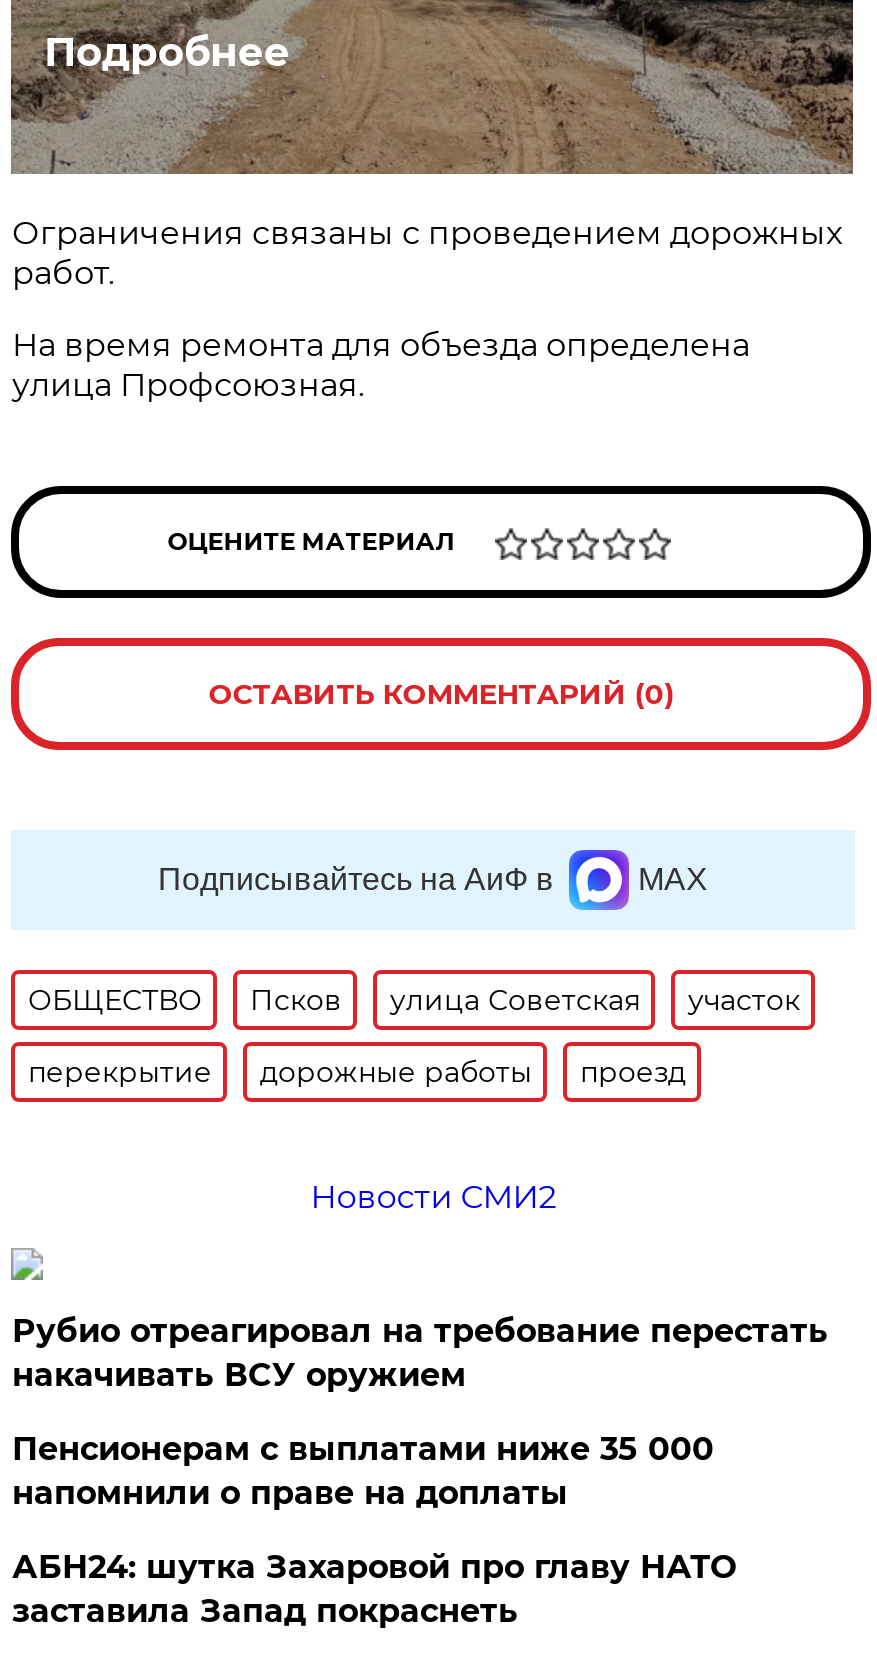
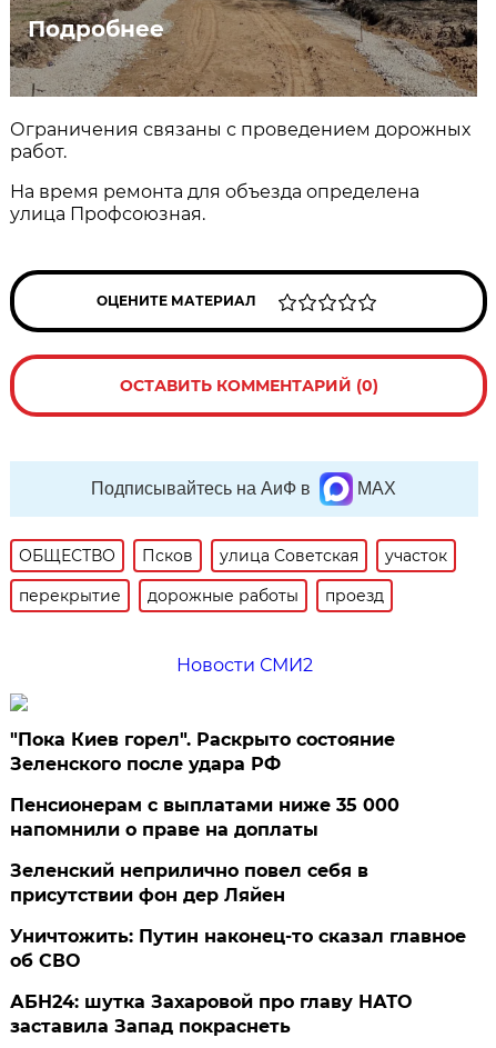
[12,1312,828,1394] Рубио отреагировал на требование перестать | накачивать ВСУ оружием -> [10,729,395,775] "Пока Киев горел". Раскрыто состояние | Зеленского после удара РФ
none -> [10,860,466,971] Зеленский неприлично повел cебя в | присутствии фон дер Ляйен | Уничтожить: Путин наконец-то сказал главное | об СВО

